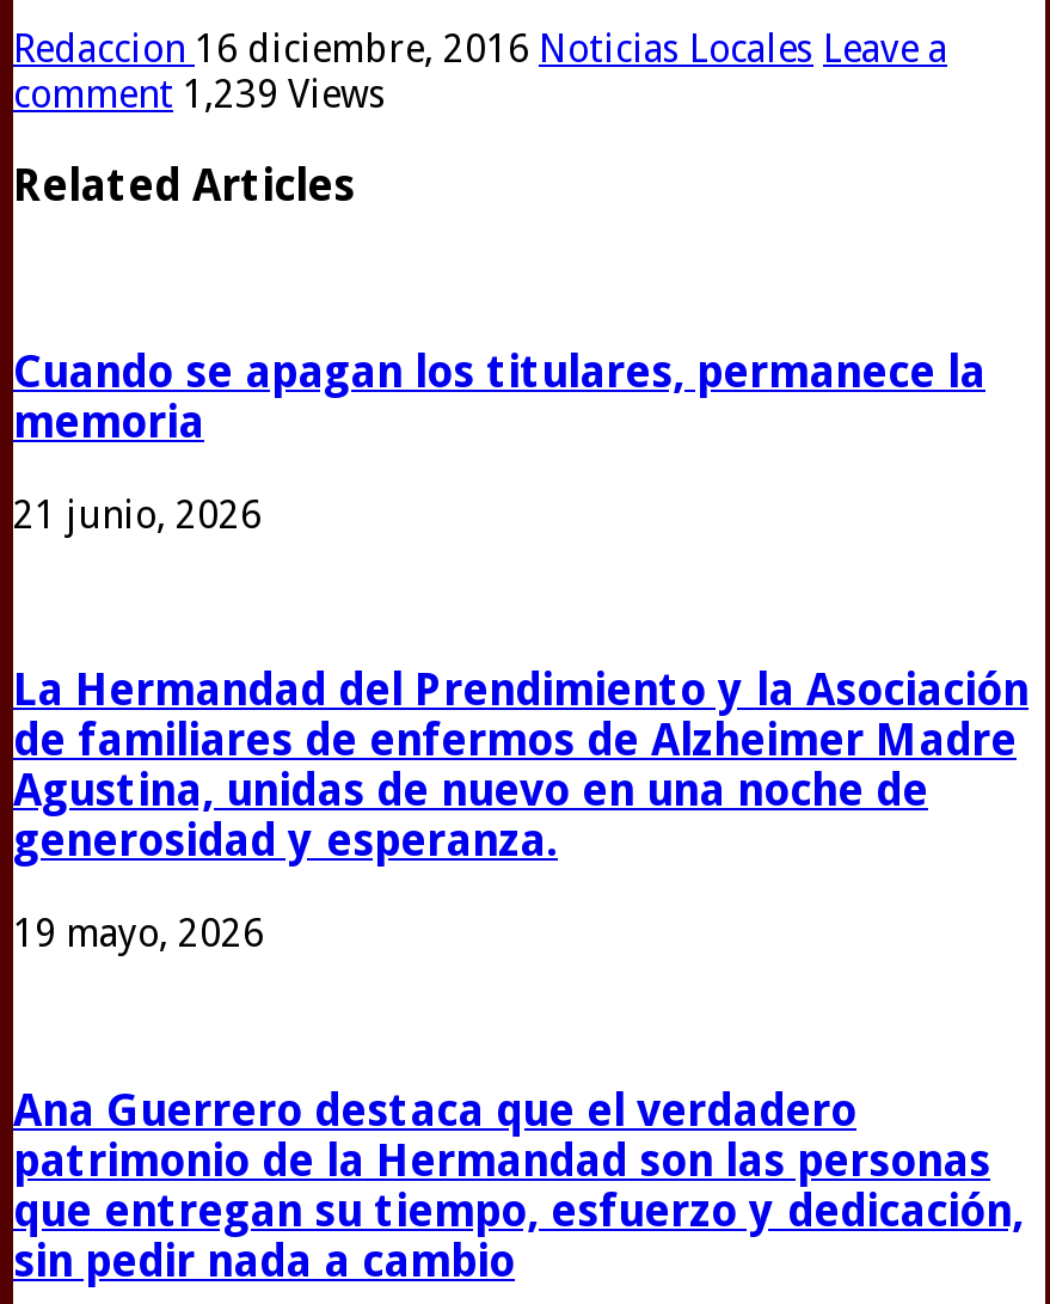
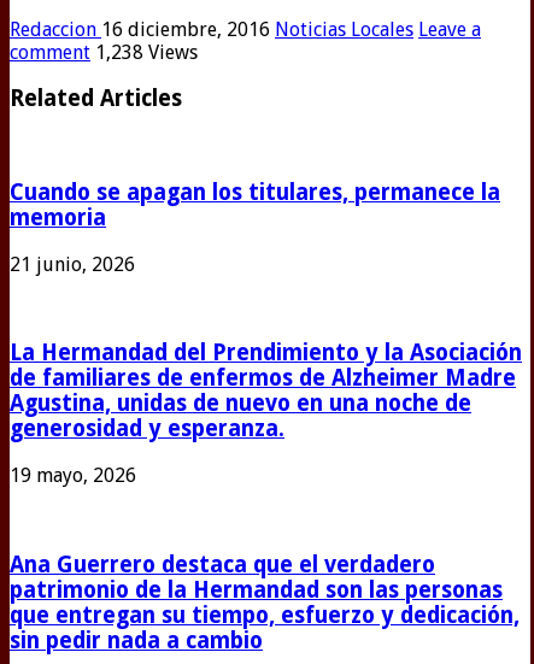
[13,71,386,116] comment 1,239 Views -> [10,40,198,63] comment 1,238 Views

